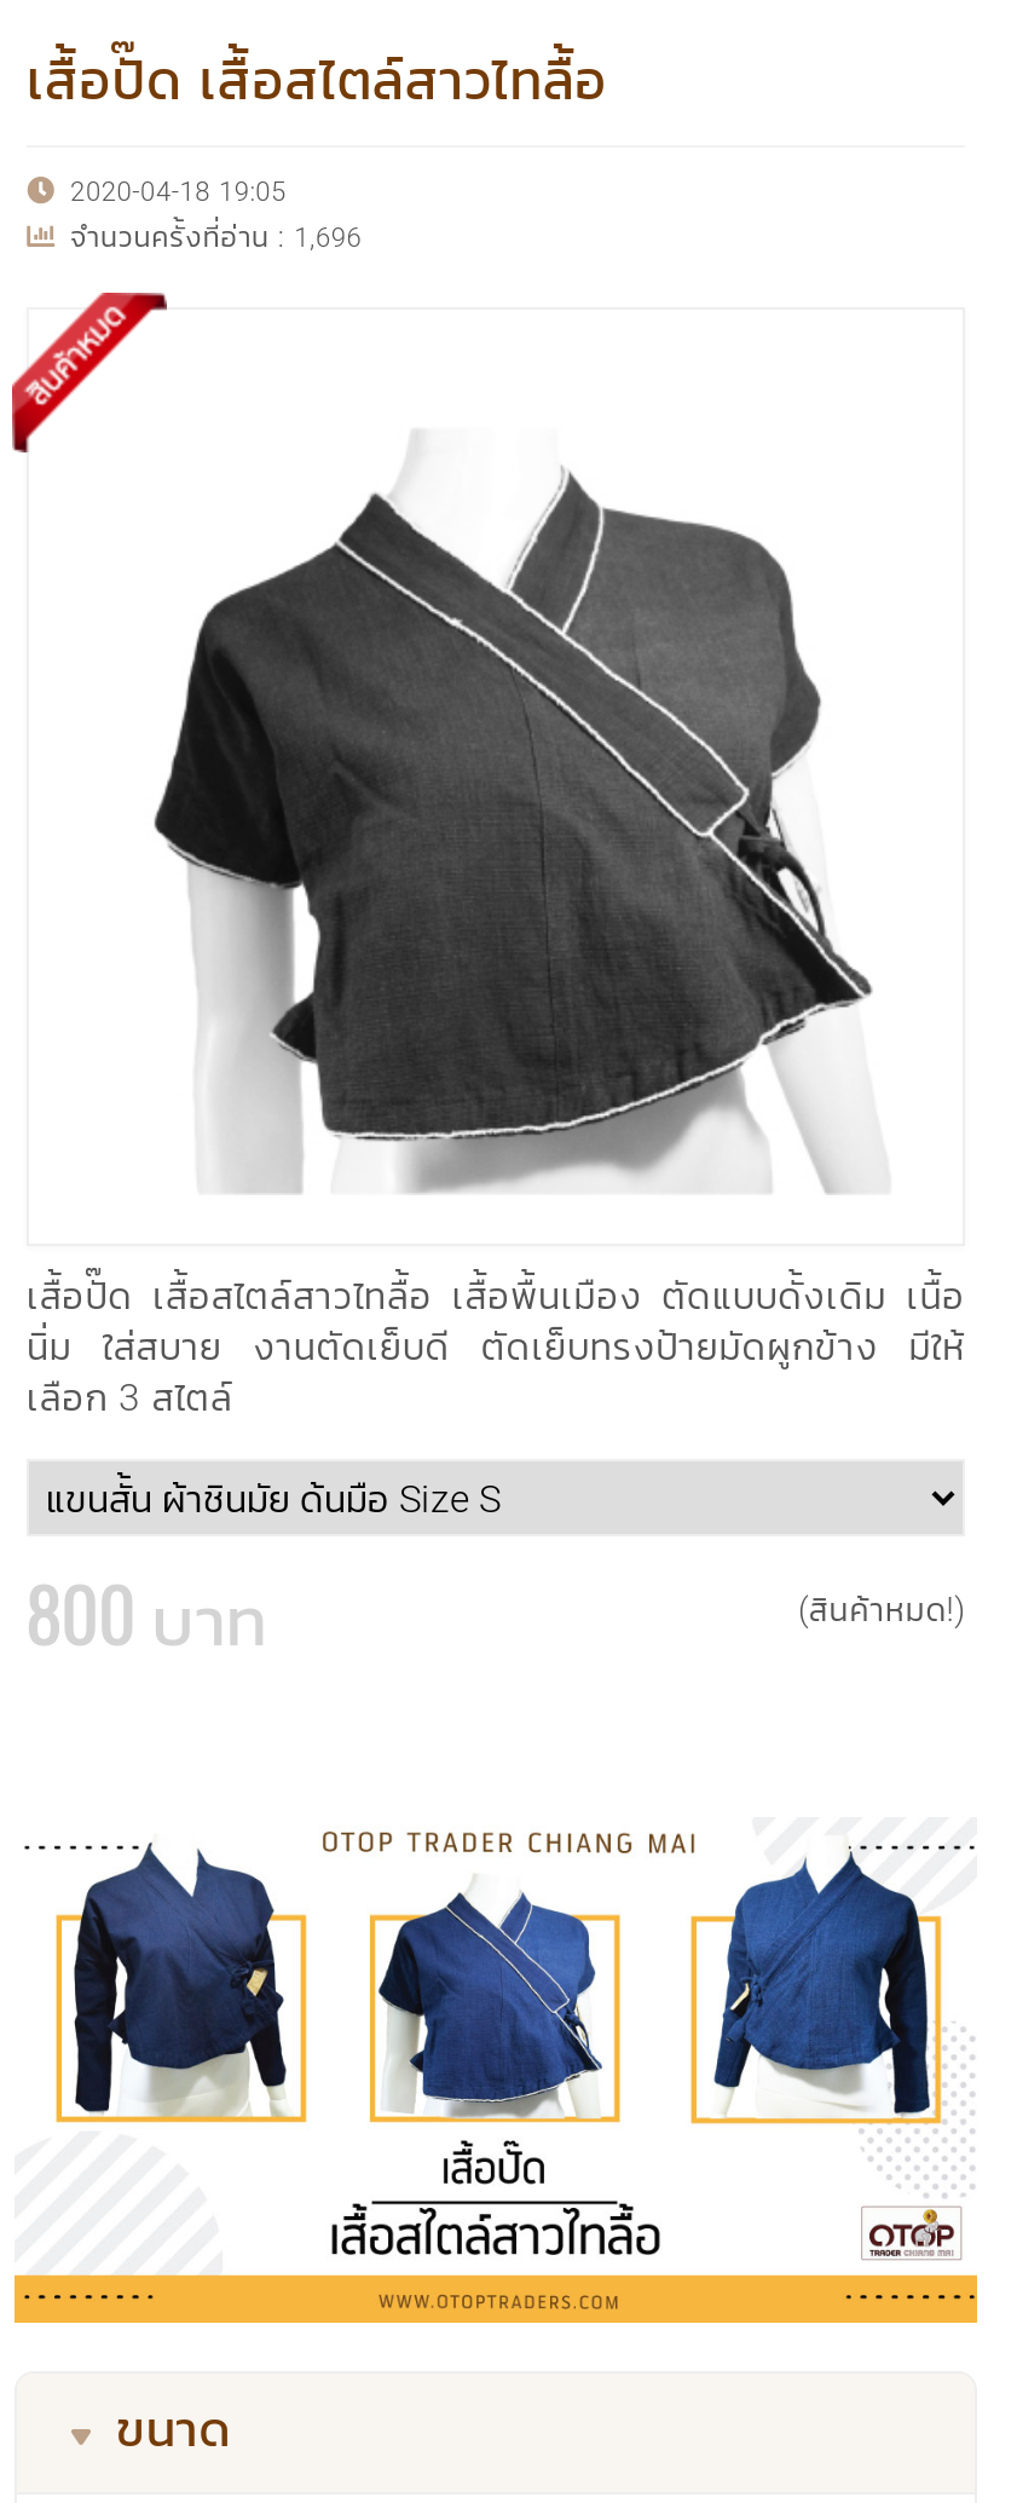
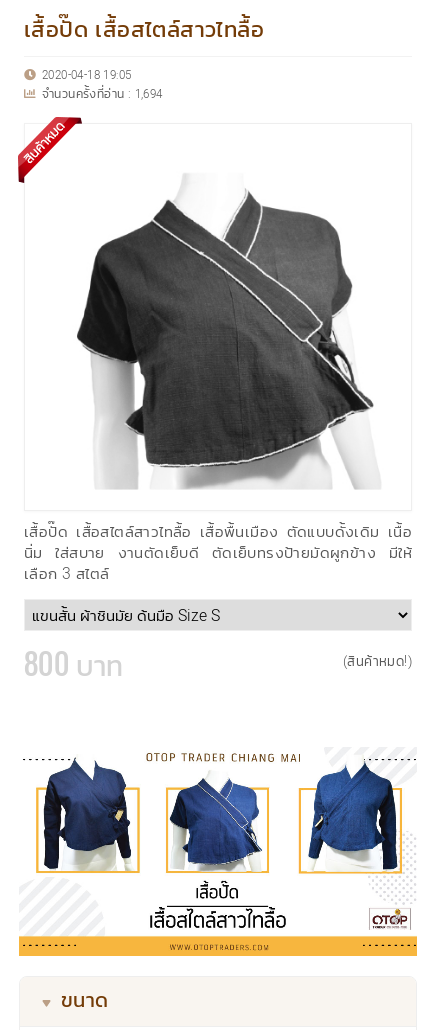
[62,215,362,254] จำนวนครั้งที่อ่าน : 1,696 -> [39,85,163,101] จำนวนครั้งที่อ่าน : 1,694

